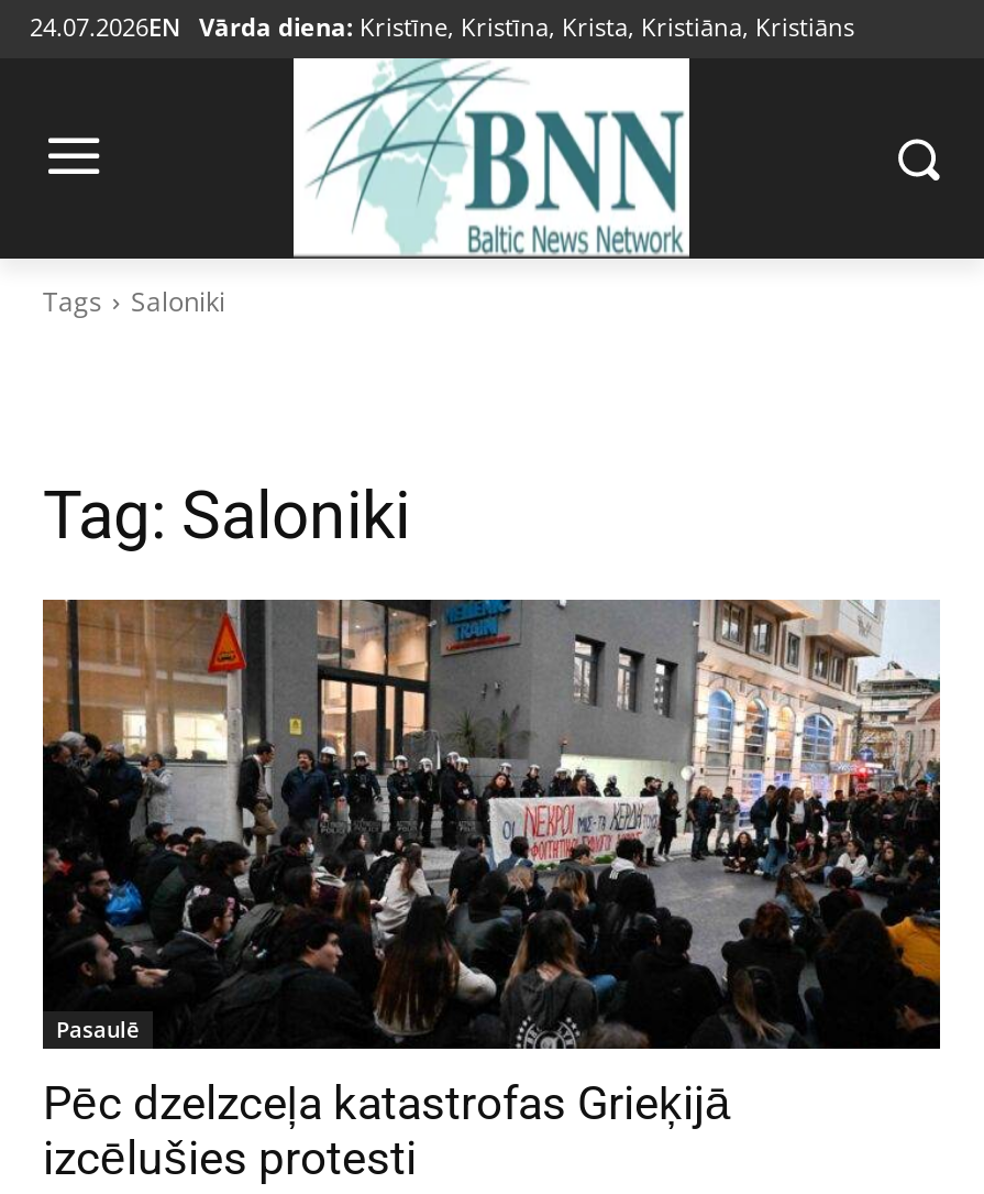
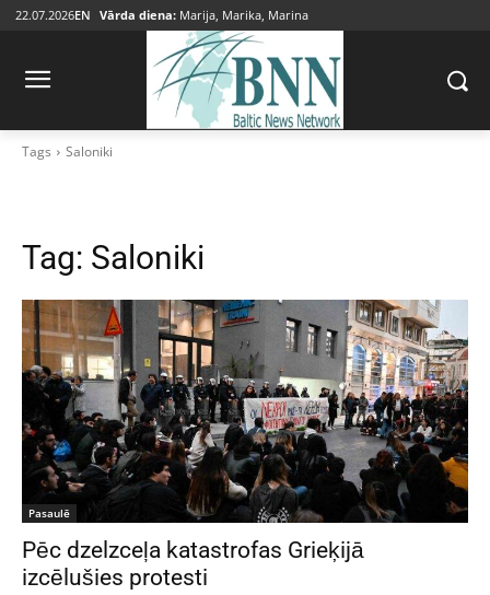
[30,10,854,43] 24.07.2026EN Vārda diena: Kristīne, Kristīna, Krista, Kristiāna, Kristiāns -> [15,7,308,23] 22.07.2026EN Vārda diena: Marija, Marika, Marina

